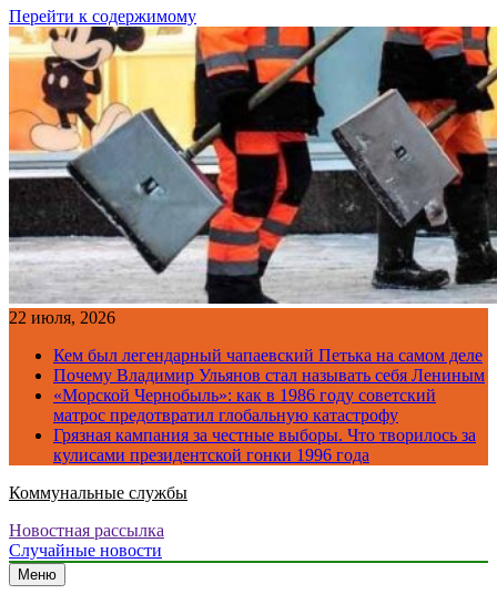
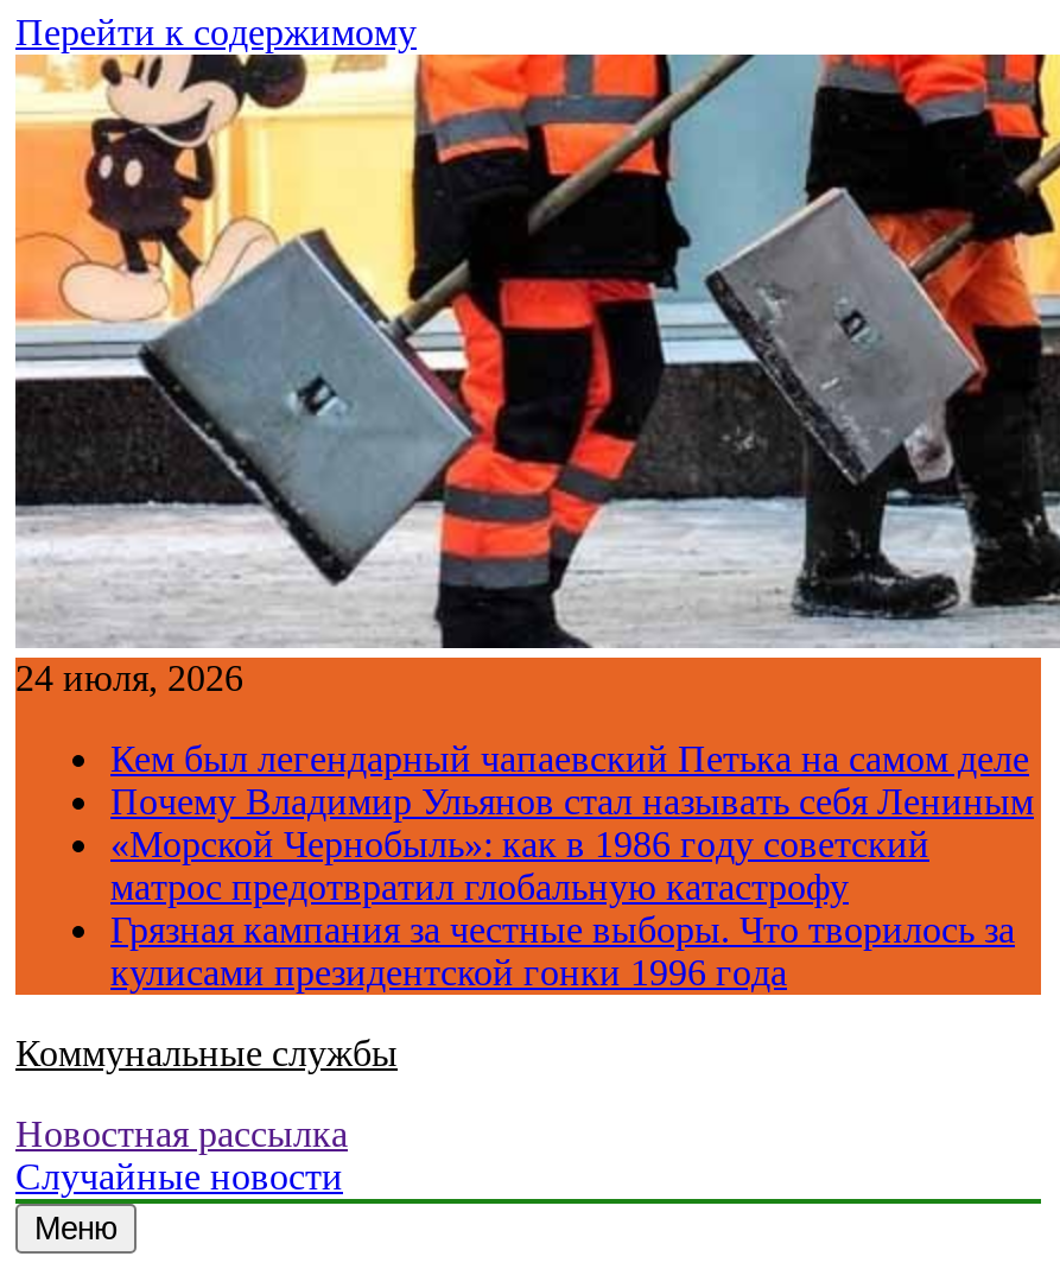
[9,308,115,327] 22 июля, 2026 -> [15,658,243,698] 24 июля, 2026

